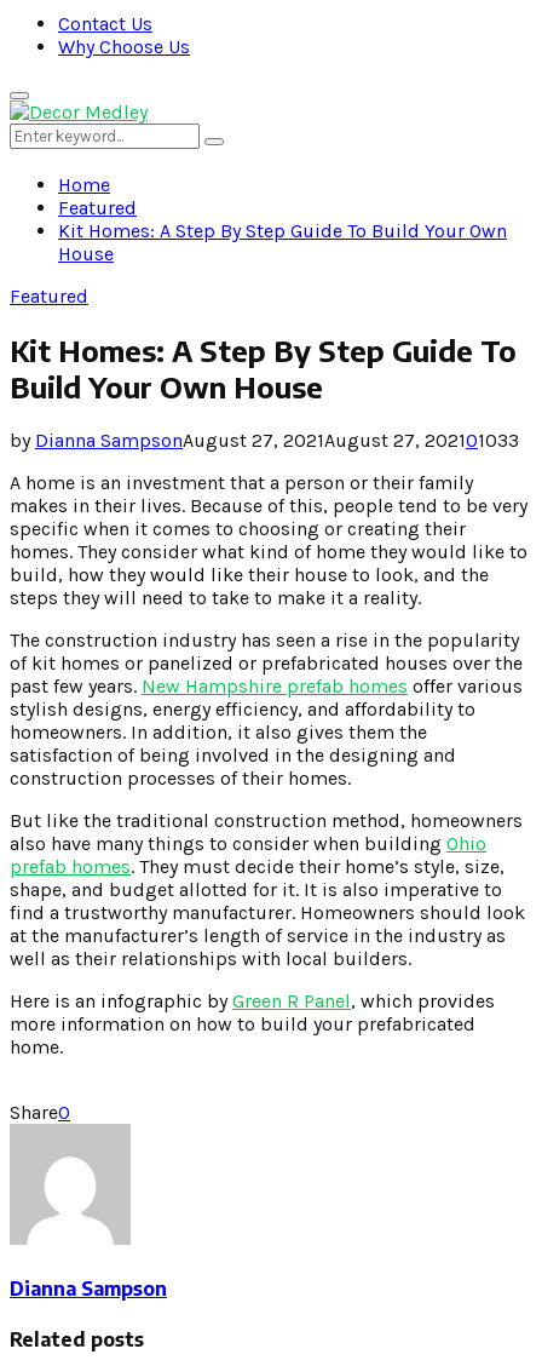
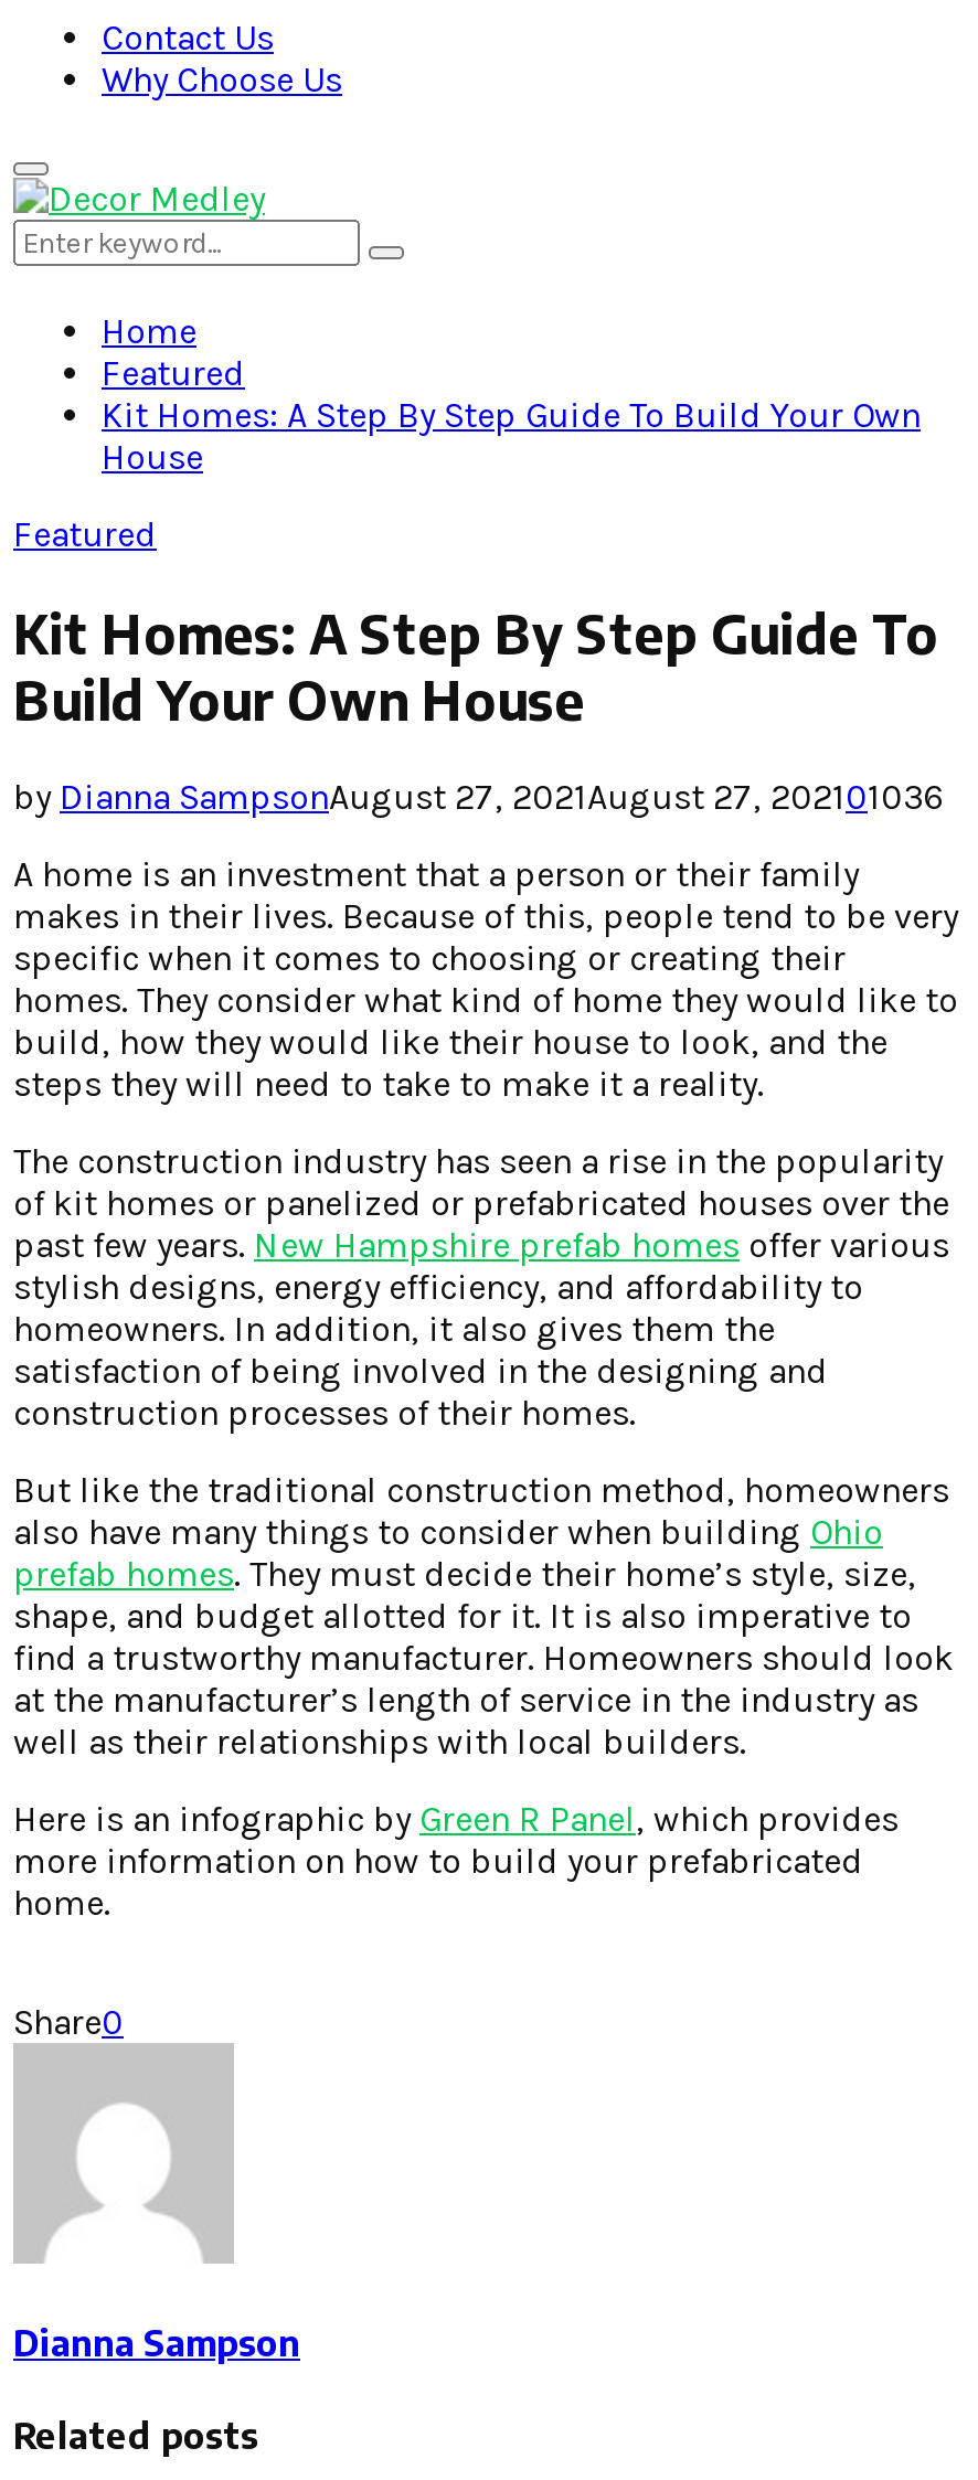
[10,428,519,451] by Dianna SampsonAugust 27, 2021August 27, 202101033 -> [13,775,943,817] by Dianna SampsonAugust 27, 2021August 27, 202101036

